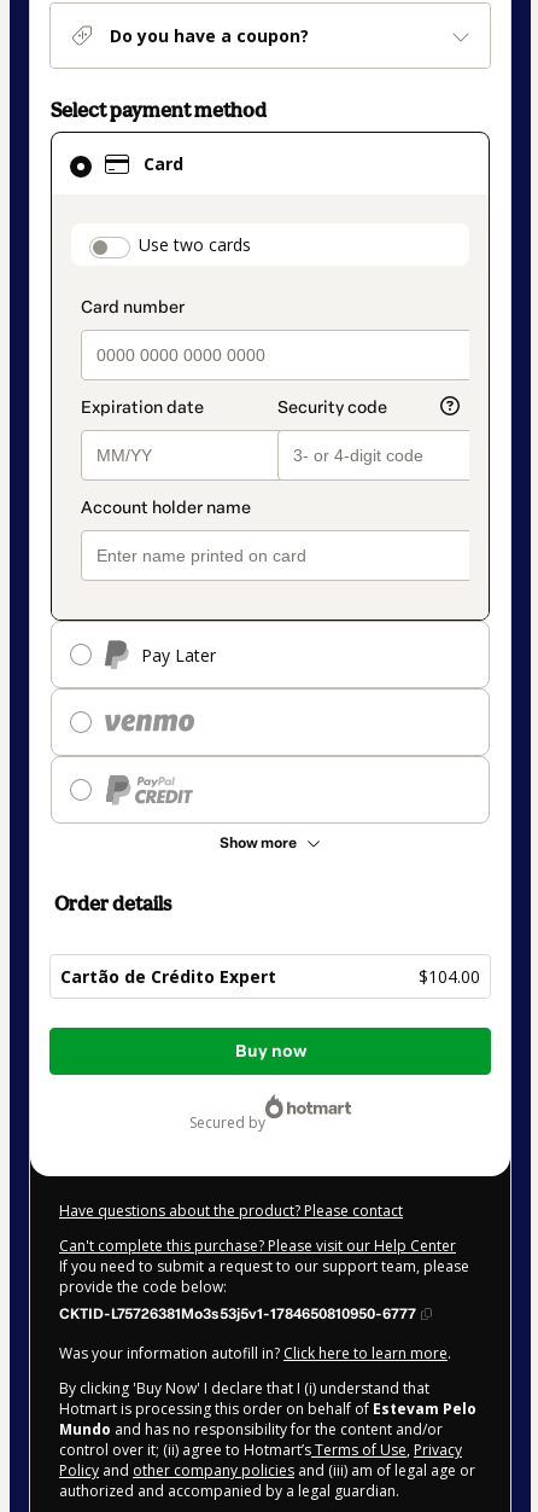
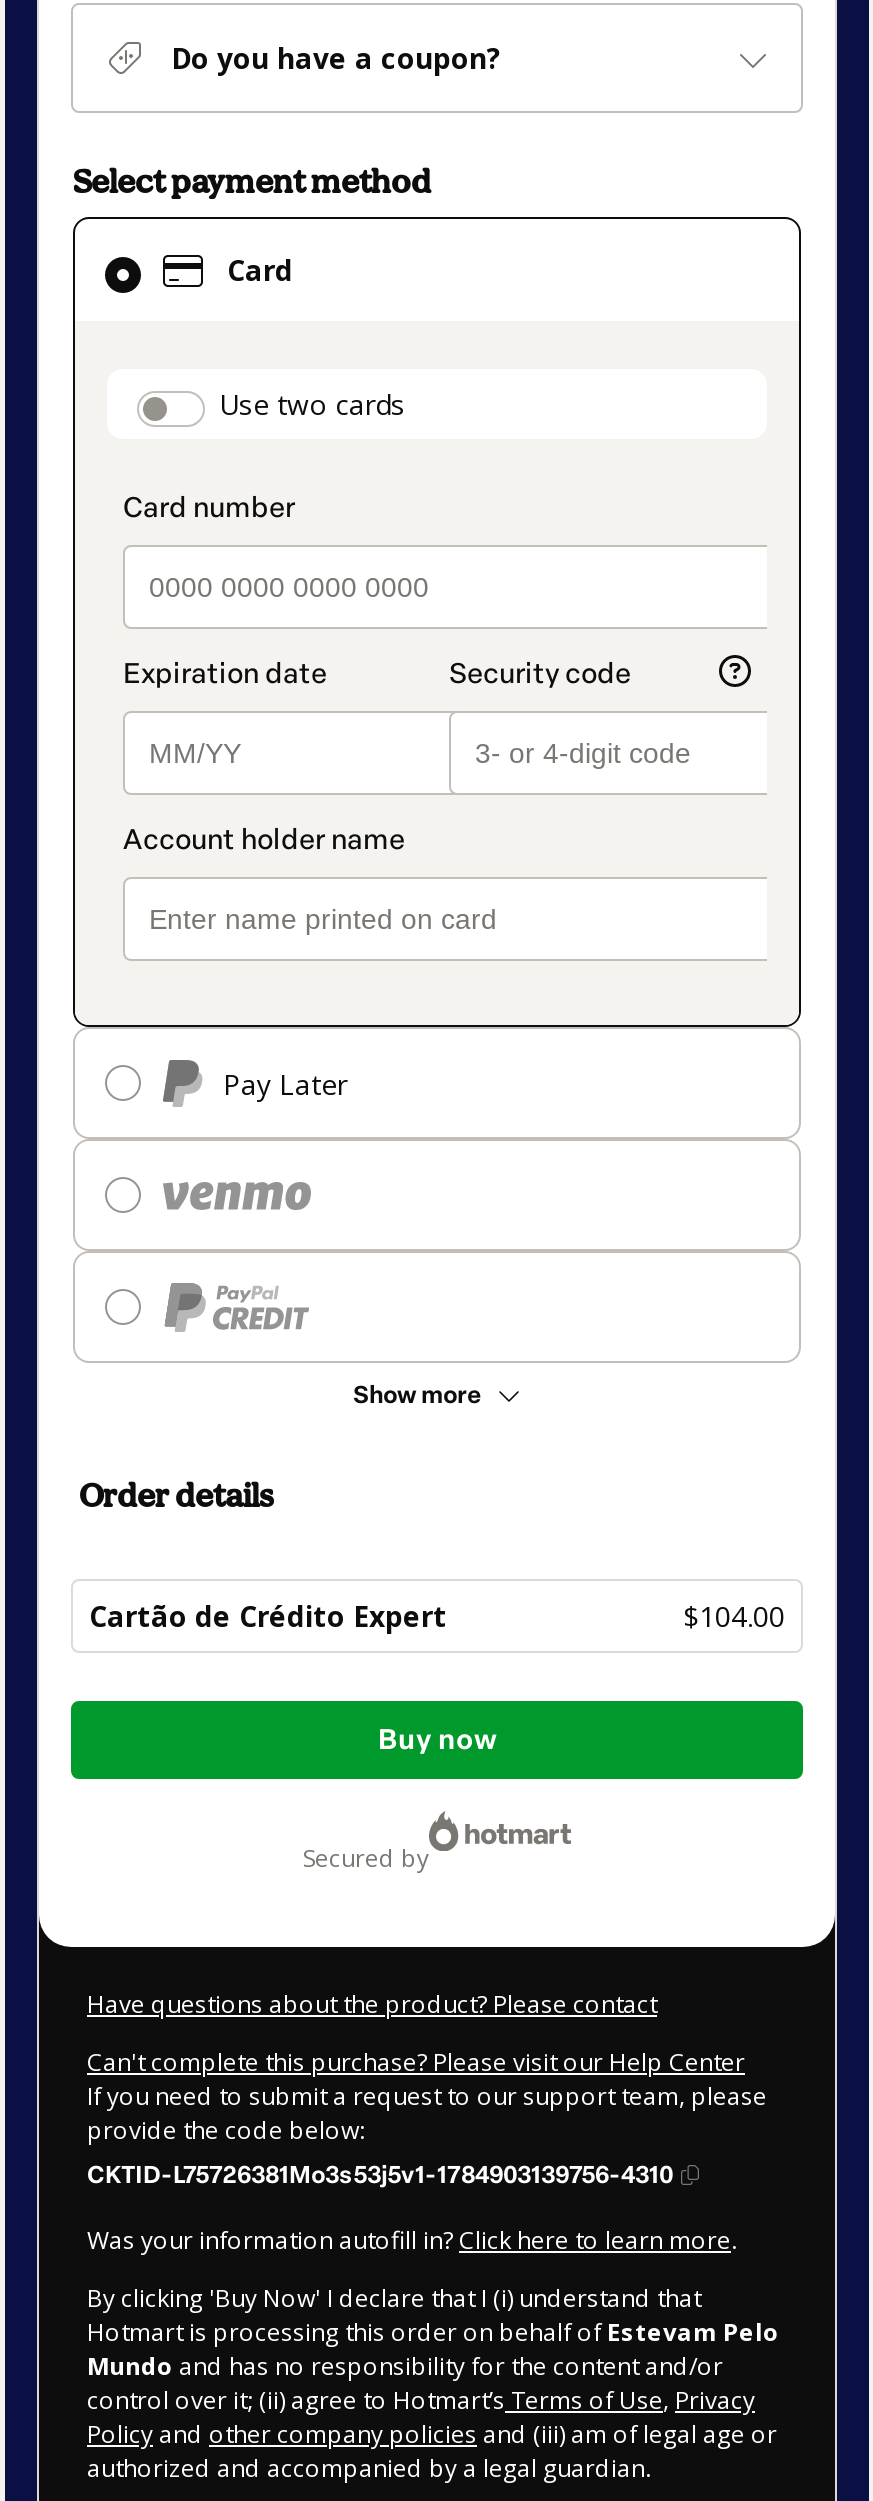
[59,1306,416,1323] CKTID-L75726381Mo3s53j5v1-1784650810950-6777 -> [87,2161,673,2189] CKTID-L75726381Mo3s53j5v1-1784903139756-4310

